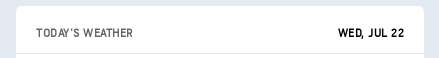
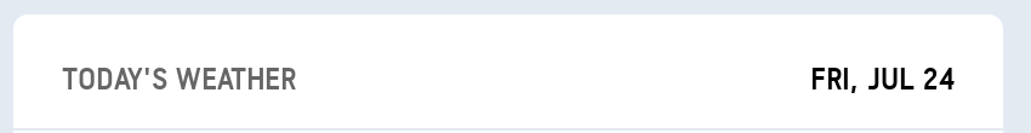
[337,25,404,40] WED, JUL 22 -> [810,62,955,98] FRI, JUL 24

